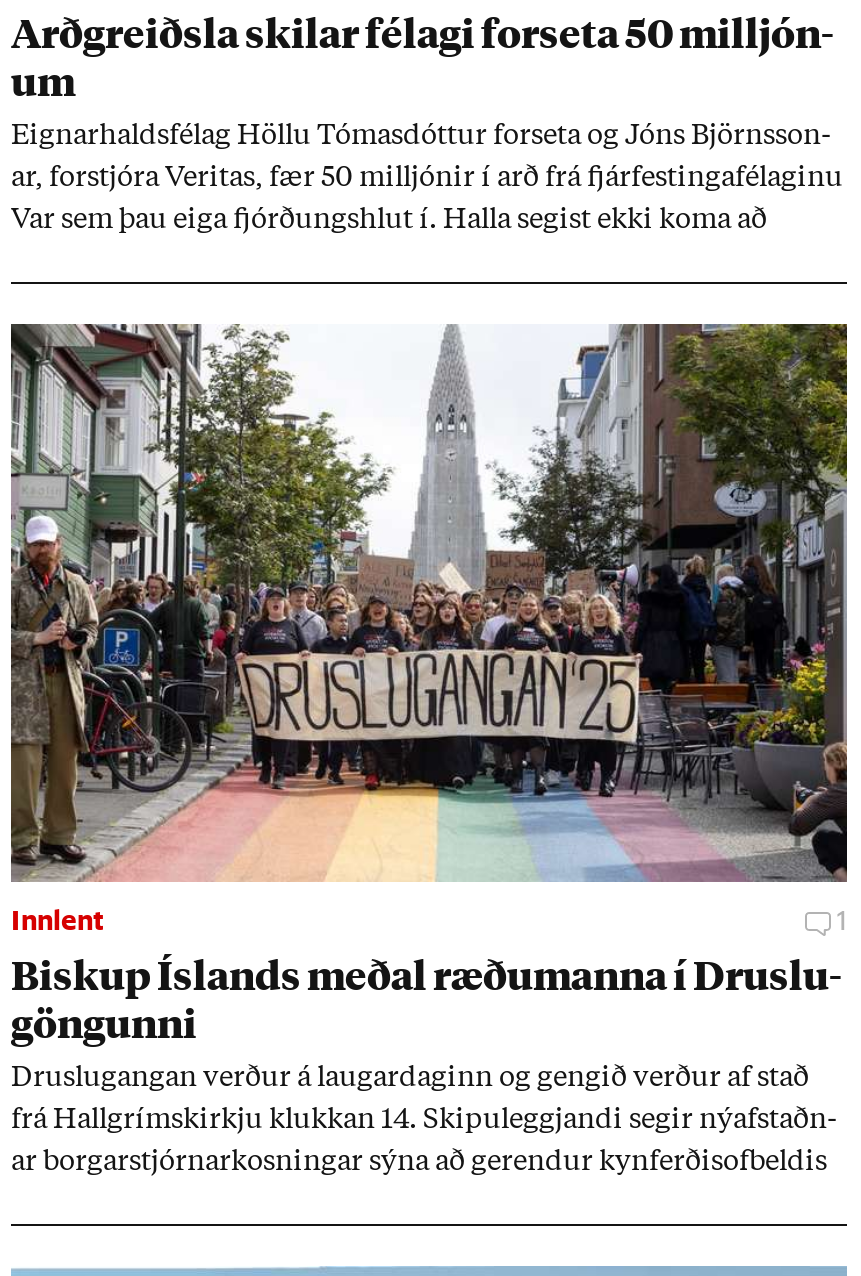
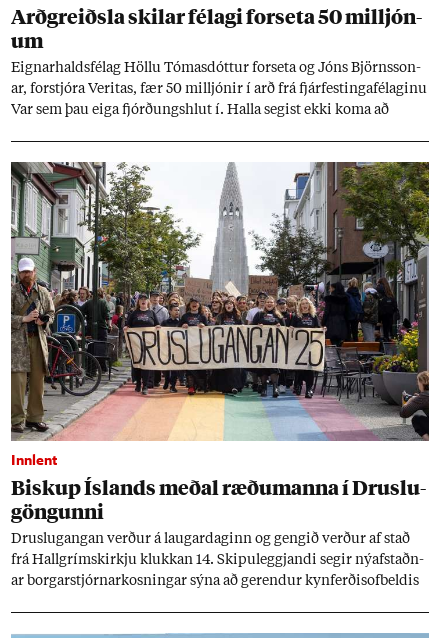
[831,901,847,937] 1 -> none

